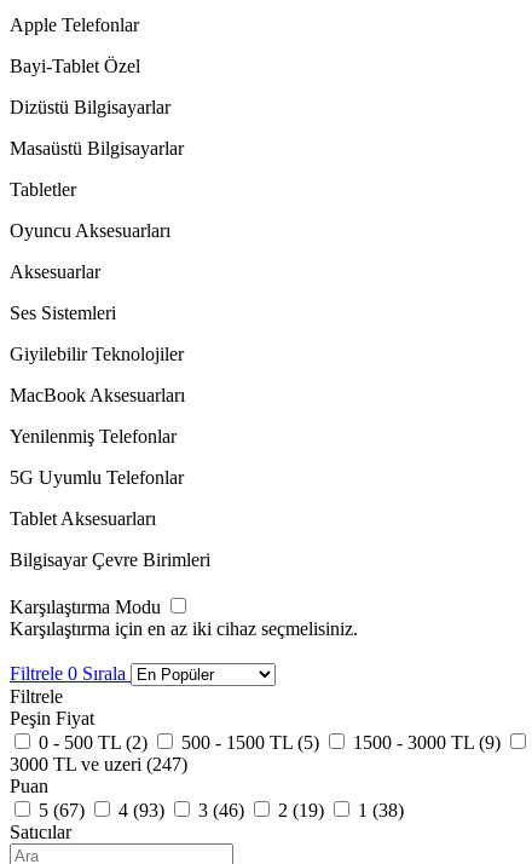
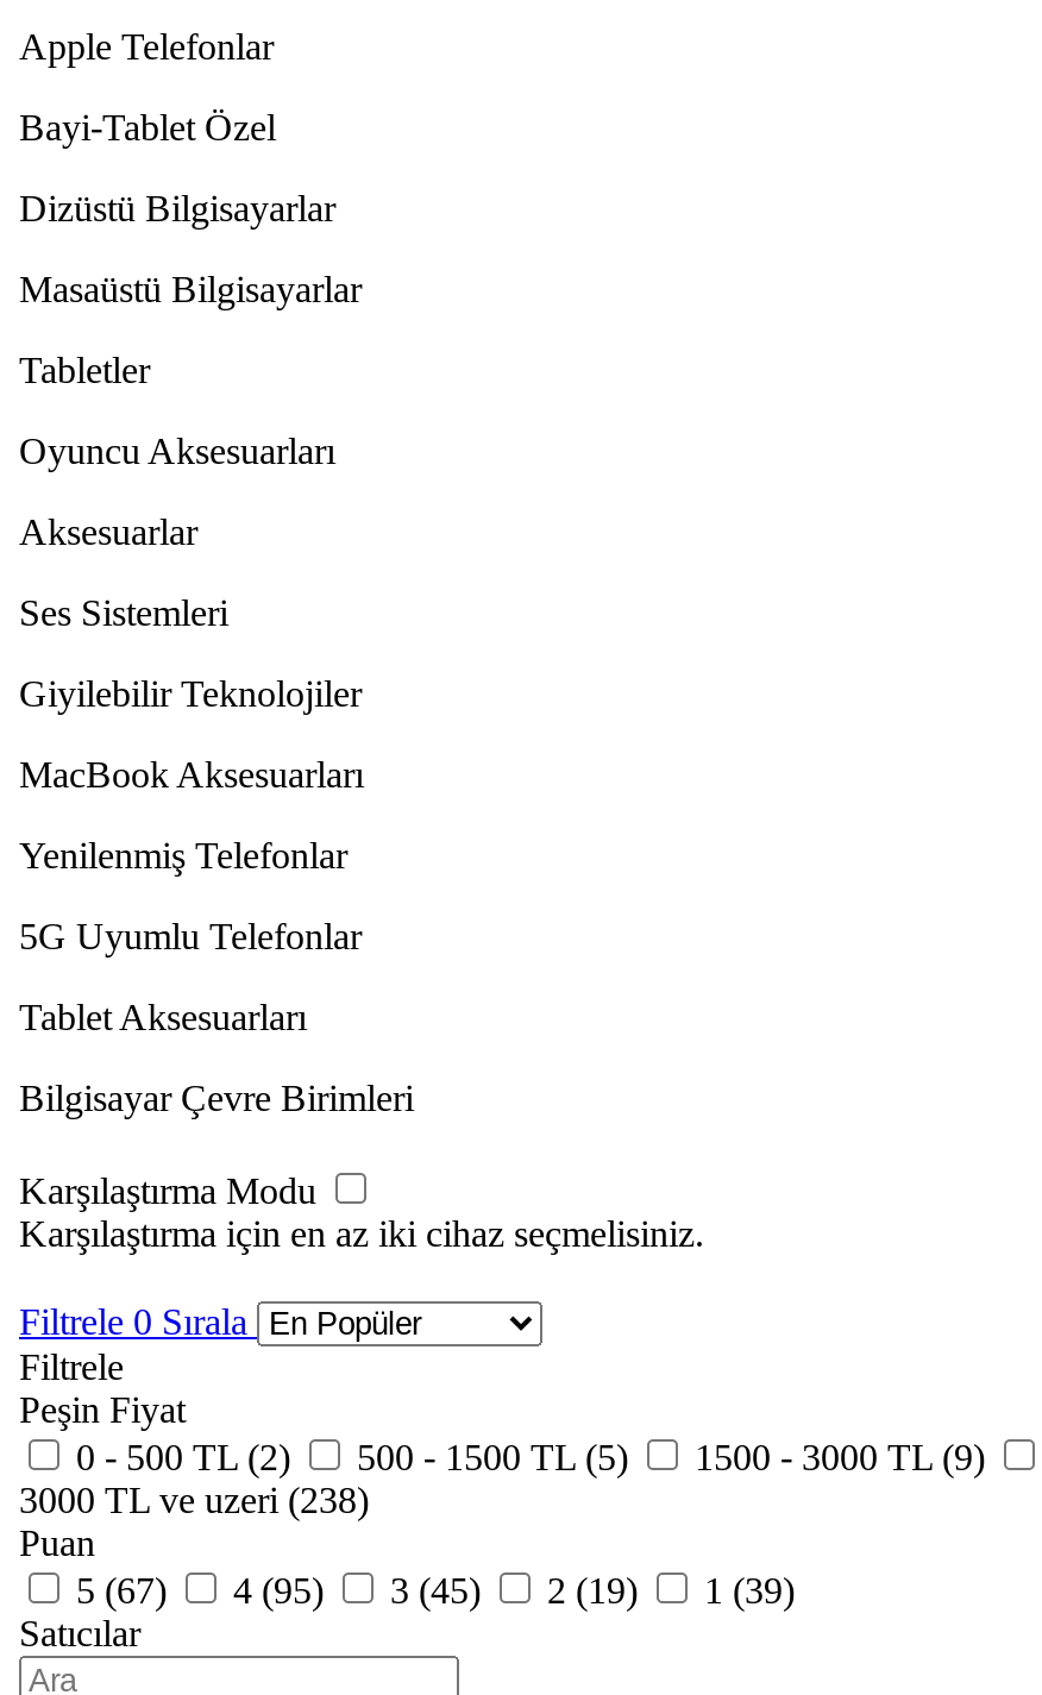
[10,754,187,775] 3000 TL ve uzeri (247) -> [19,1481,369,1521] 3000 TL ve uzeri (238)
[118,800,169,821] 4 (93) -> [233,1571,333,1611] 4 (95)
[198,800,249,821] 3 (46) -> [390,1571,490,1611] 3 (45)
[358,800,404,821] 1 (38) -> [704,1571,795,1611] 1 (39)

